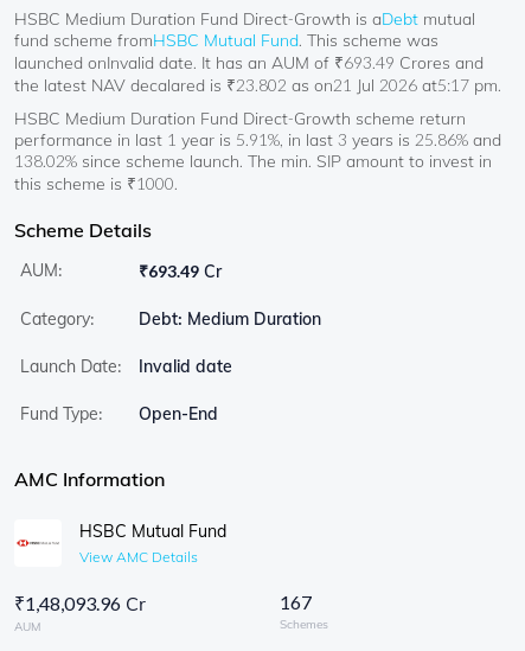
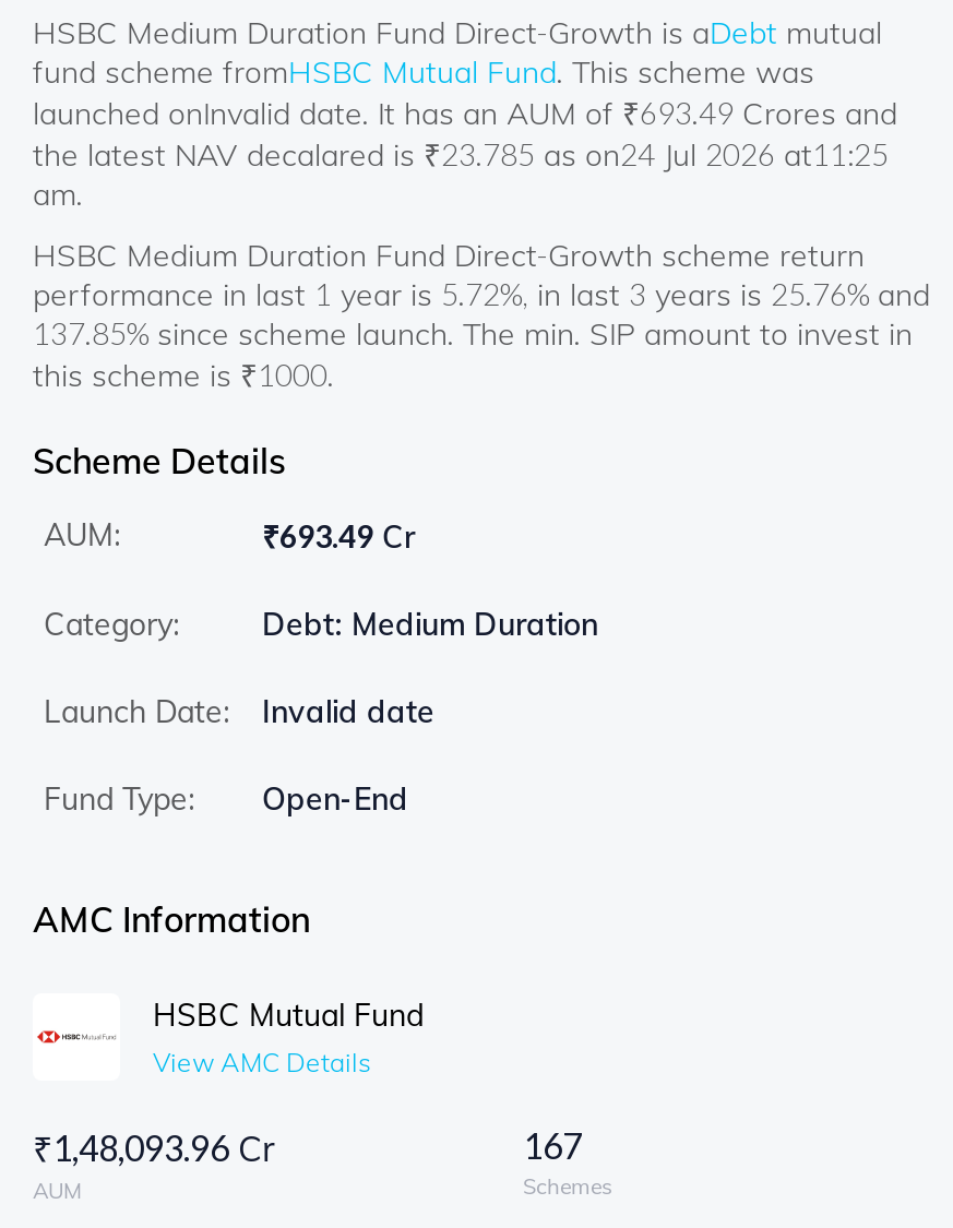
[14,75,501,96] the latest NAV decalared is ₹23.802 as on21 Jul 2026 at5:17 pm. -> [33,135,889,214] the latest NAV decalared is ₹23.785 as on24 Jul 2026 at11:25 | am.
[14,129,501,151] performance in last 1 year is 5.91%, in last 3 years is 25.86% and -> [33,275,930,314] performance in last 1 year is 5.72%, in last 3 years is 25.76% and
[14,151,492,172] 138.02% since scheme launch. The min. SIP amount to invest in -> [33,314,913,354] 137.85% since scheme launch. The min. SIP amount to invest in

